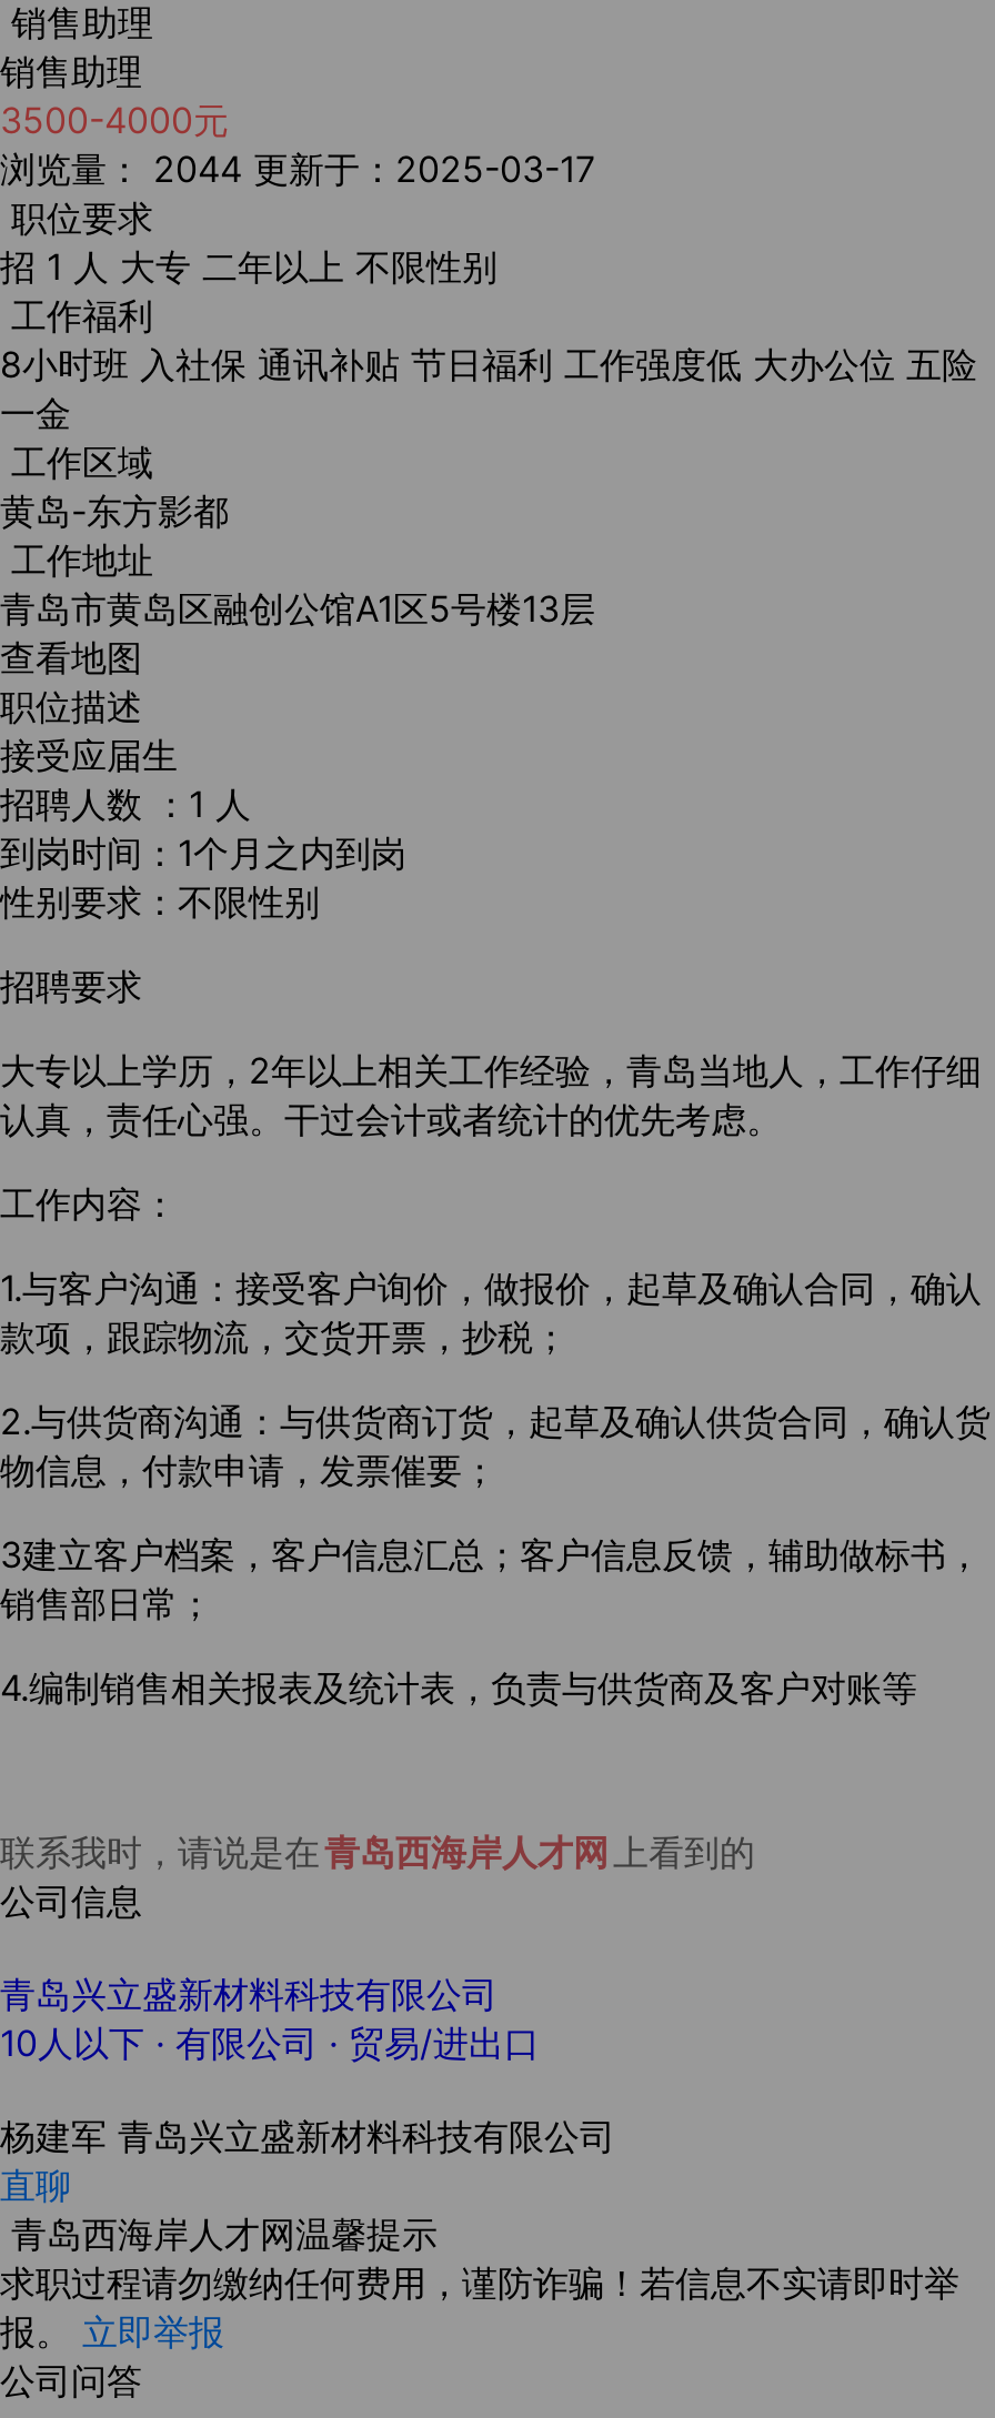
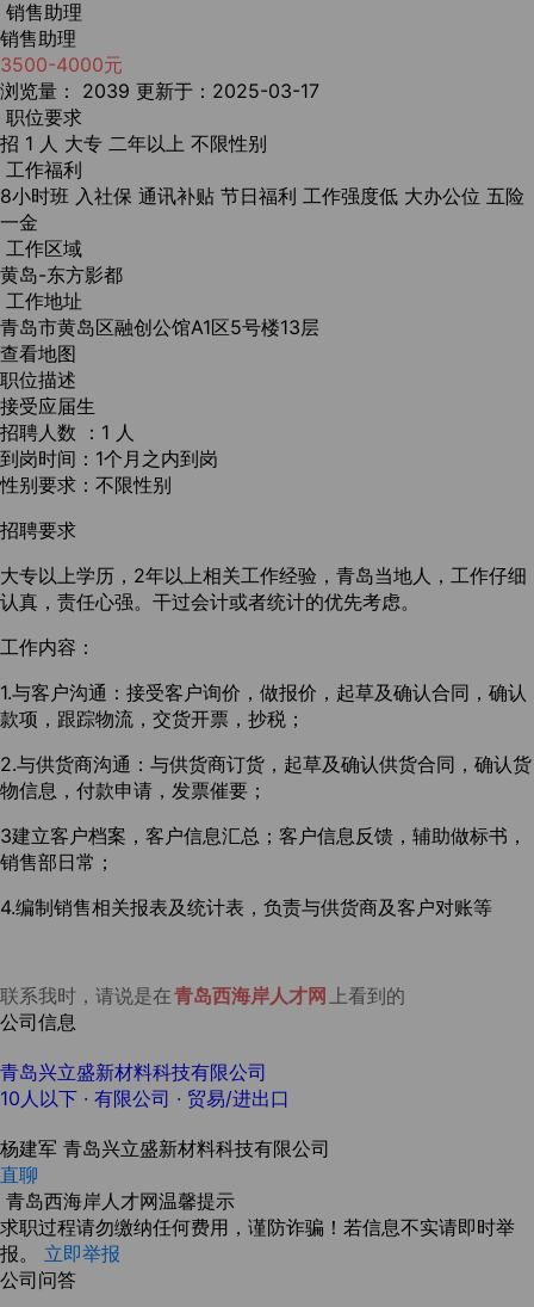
[0,147,595,191] 浏览量： 2044 更新于：2025-03-17 -> [0,79,319,103] 浏览量： 2039 更新于：2025-03-17

